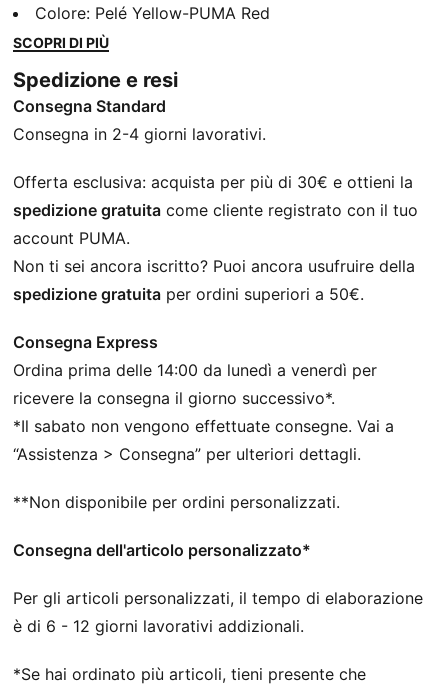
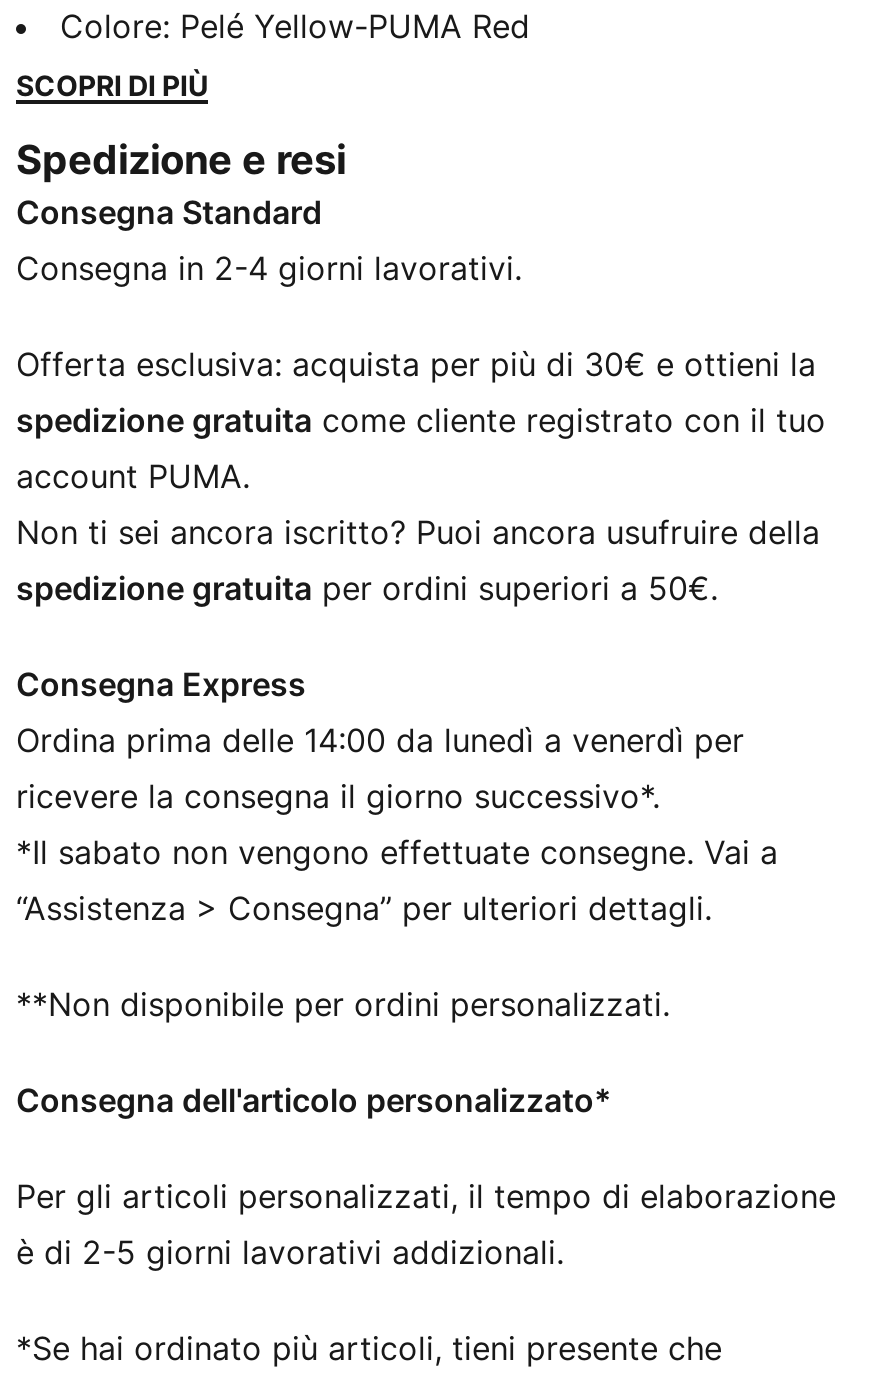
[13,616,304,636] è di 6 - 12 giorni lavorativi addizionali. -> [16,1232,564,1272] è di 2-5 giorni lavorativi addizionali.

